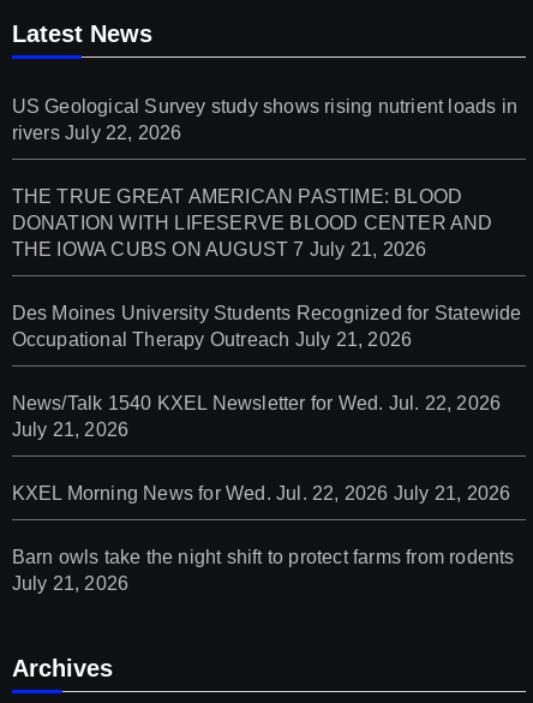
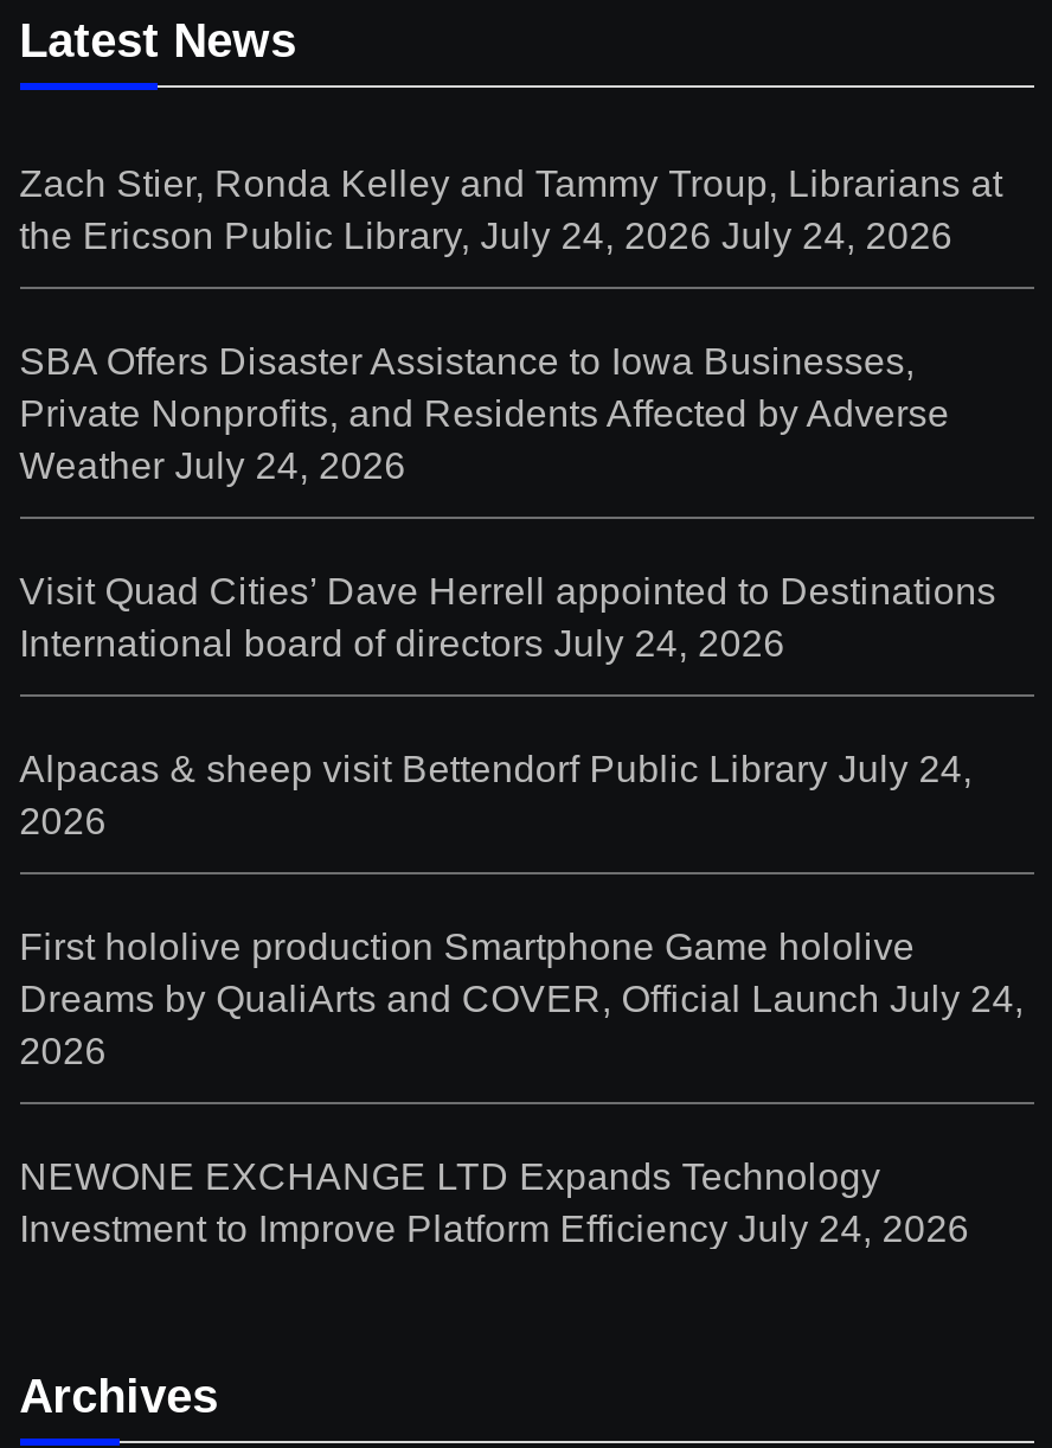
[12,96,517,143] US Geological Survey study shows rising nutrient loads in | rivers July 22, 2026 -> [19,163,1002,255] Zach Stier, Ronda Kelley and Tammy Troup, Librarians at | the Ericson Public Library, July 24, 2026 July 24, 2026
[12,186,493,259] THE TRUE GREAT AMERICAN PASTIME: BLOOD | DONATION WITH LIFESERVE BLOOD CENTER AND | THE IOWA CUBS ON AUGUST 7 July 21, 2026 -> [19,340,949,485] SBA Offers Disaster Assistance to Iowa Businesses, | Private Nonprofits, and Residents Affected by Adverse | Weather July 24, 2026
[12,302,522,349] Des Moines University Students Recognized for Statewide | Occupational Therapy Outreach July 21, 2026 -> [19,570,996,663] Visit Quad Cities’ Dave Herrell appointed to Destinations | International board of directors July 24, 2026
[12,392,501,439] News/Talk 1540 KXEL Newsletter for Wed. Jul. 22, 2026 | July 21, 2026 -> [19,748,972,840] Alpacas & sheep visit Bettendorf Public Library July 24, | 2026
[12,483,511,503] KXEL Morning News for Wed. Jul. 22, 2026 July 21, 2026 -> [19,926,1024,1070] First hololive production Smartphone Game hololive | Dreams by QualiArts and COVER, Official Launch July 24, | 2026
[12,546,515,593] Barn owls take the night shift to protect farms from rodents | July 21, 2026 -> [19,1156,969,1248] NEWONE EXCHANGE LTD Expands Technology | Investment to Improve Platform Efficiency July 24, 2026

